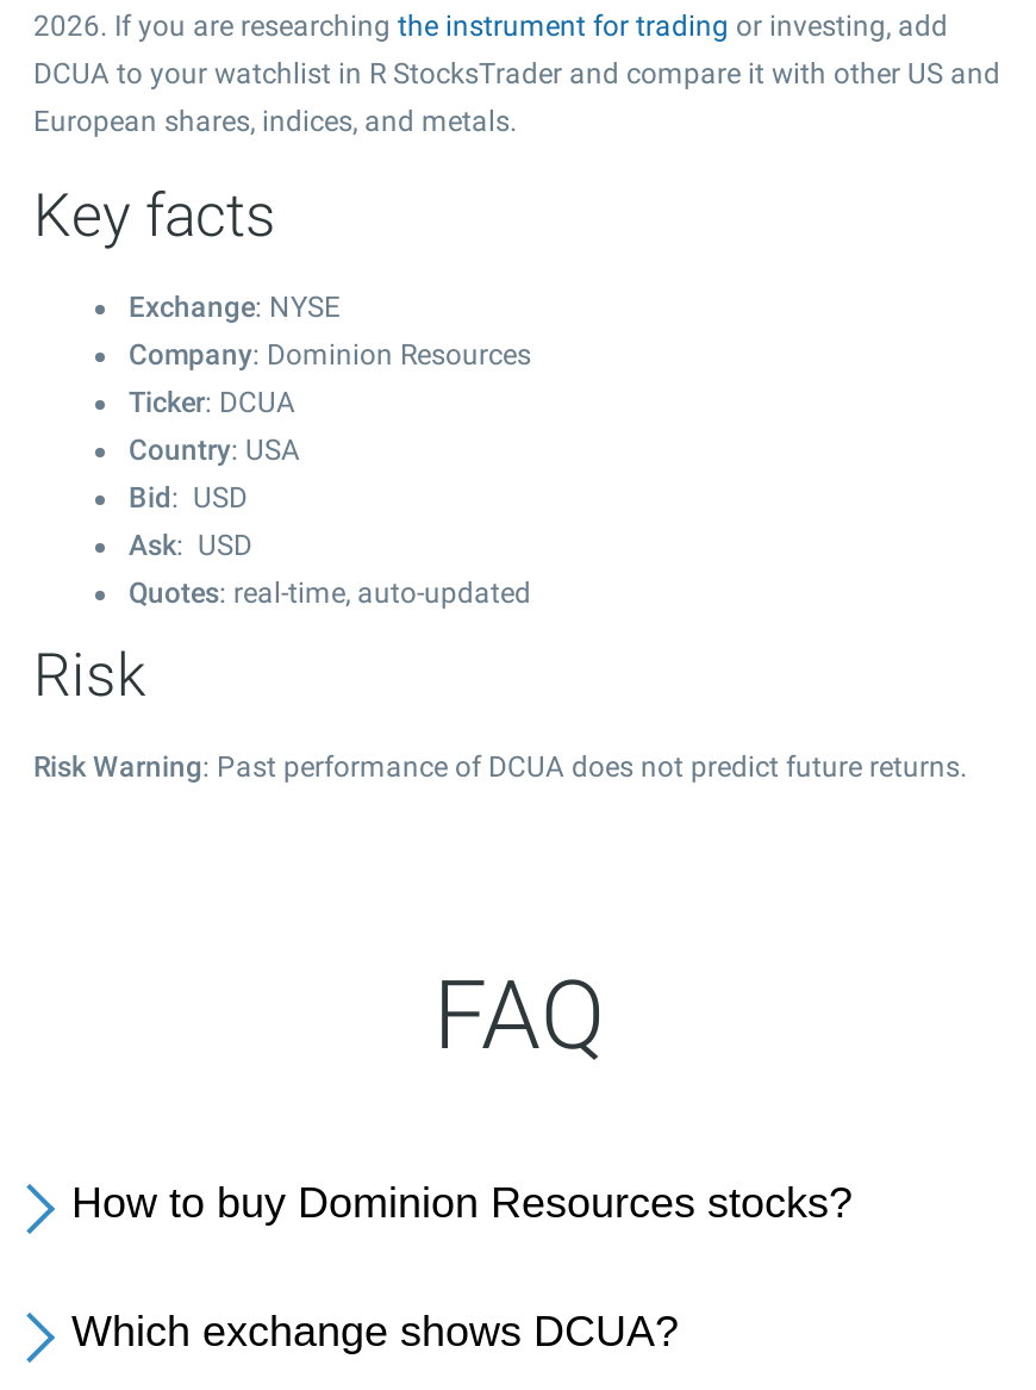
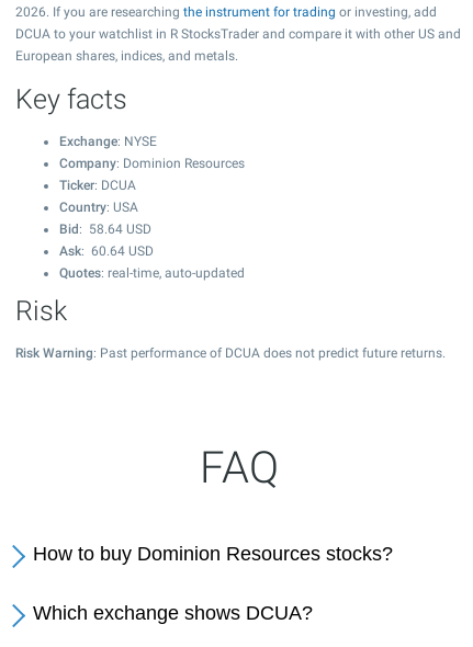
[129,481,252,562] Bid: USD | Ask: USD -> [59,222,154,259] Bid: 58.64 USD | Ask: 60.64 USD

